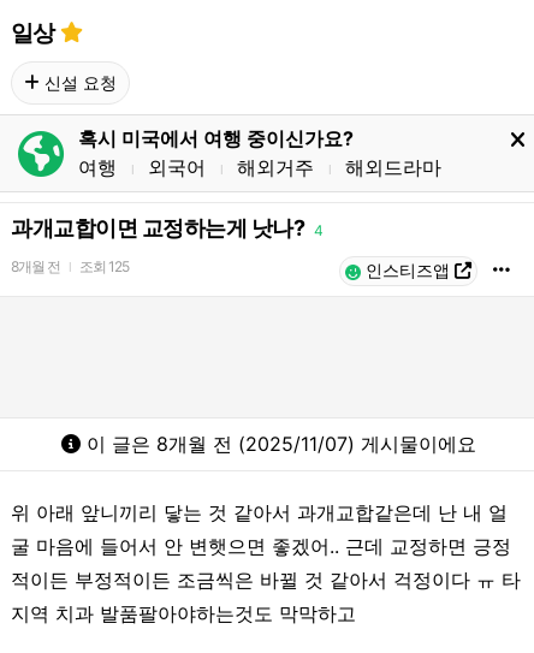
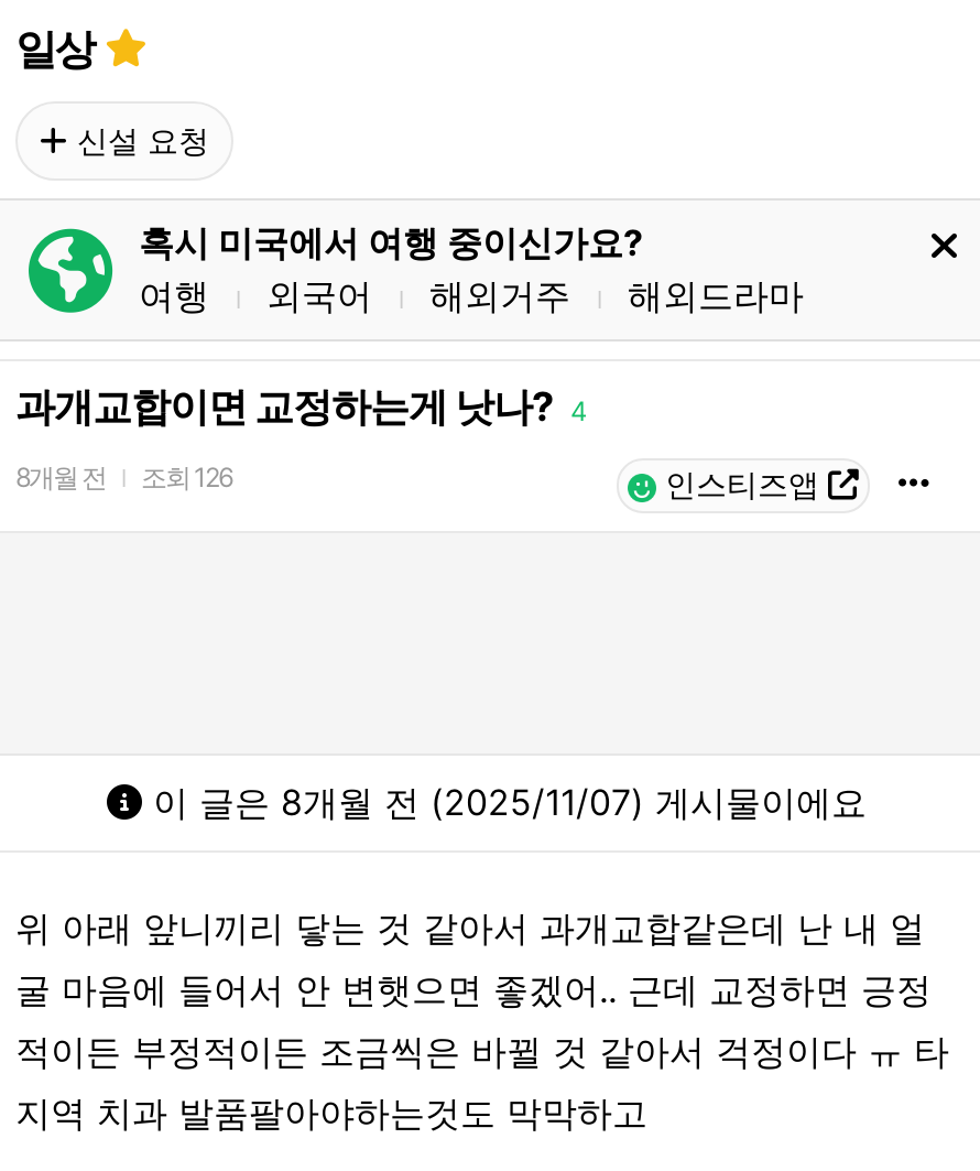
[11,257,129,275] 8개월 전 조회 125 -> [15,460,231,494] 8개월 전 조회 126

